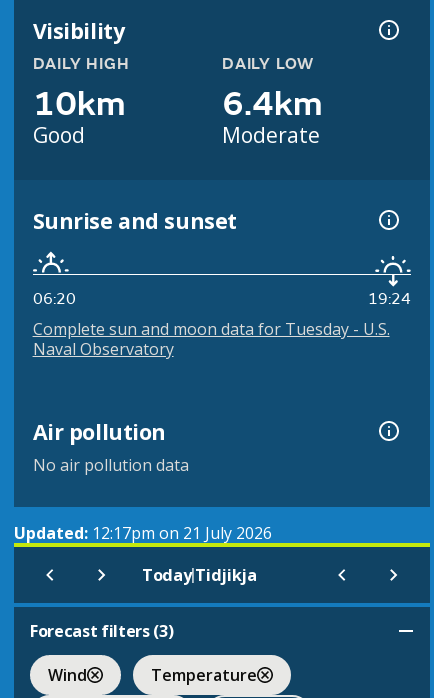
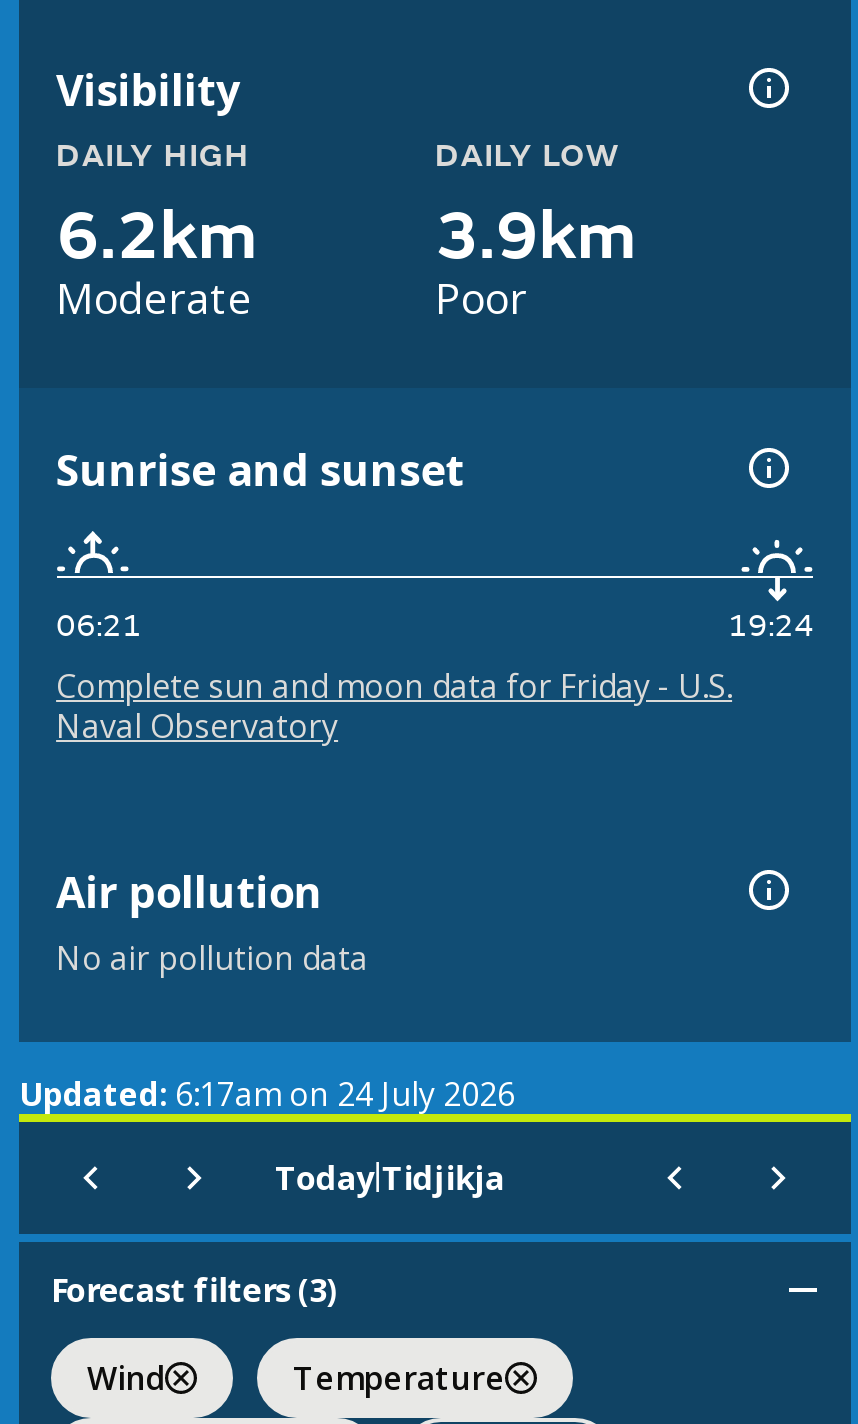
[32,83,124,149] 10km | Good -> [56,194,256,326] 6.2km | Moderate
[222,83,322,149] 6.4km | Moderate -> [435,194,635,326] 3.9km | Poor
[32,289,75,309] 06:20 -> [56,606,142,646] 06:21
[32,318,389,340] Complete sun and moon data for Tuesday - U.S. -> [56,664,732,708] Complete sun and moon data for Friday - U.S.
[14,522,272,544] Updated: 12:17pm on 21 July 2026 -> [19,1072,515,1116] Updated: 6:17am on 24 July 2026

